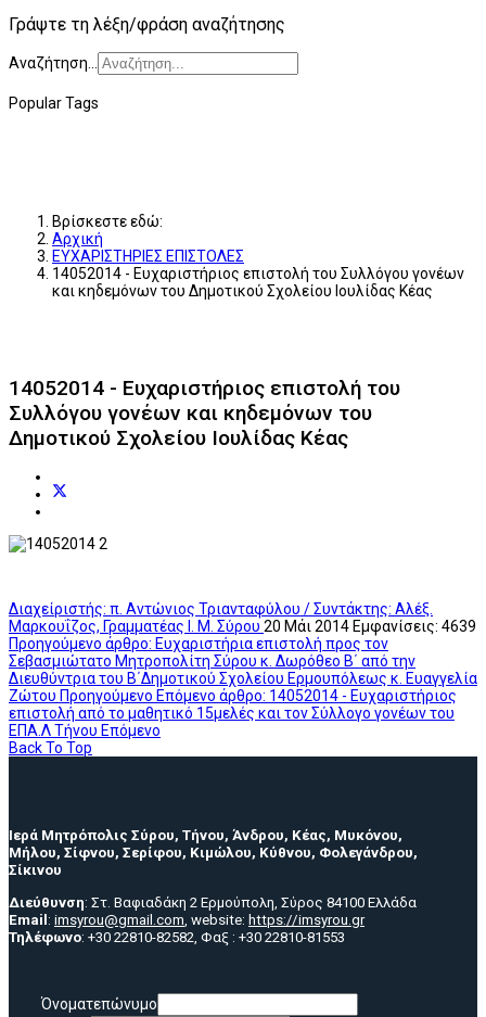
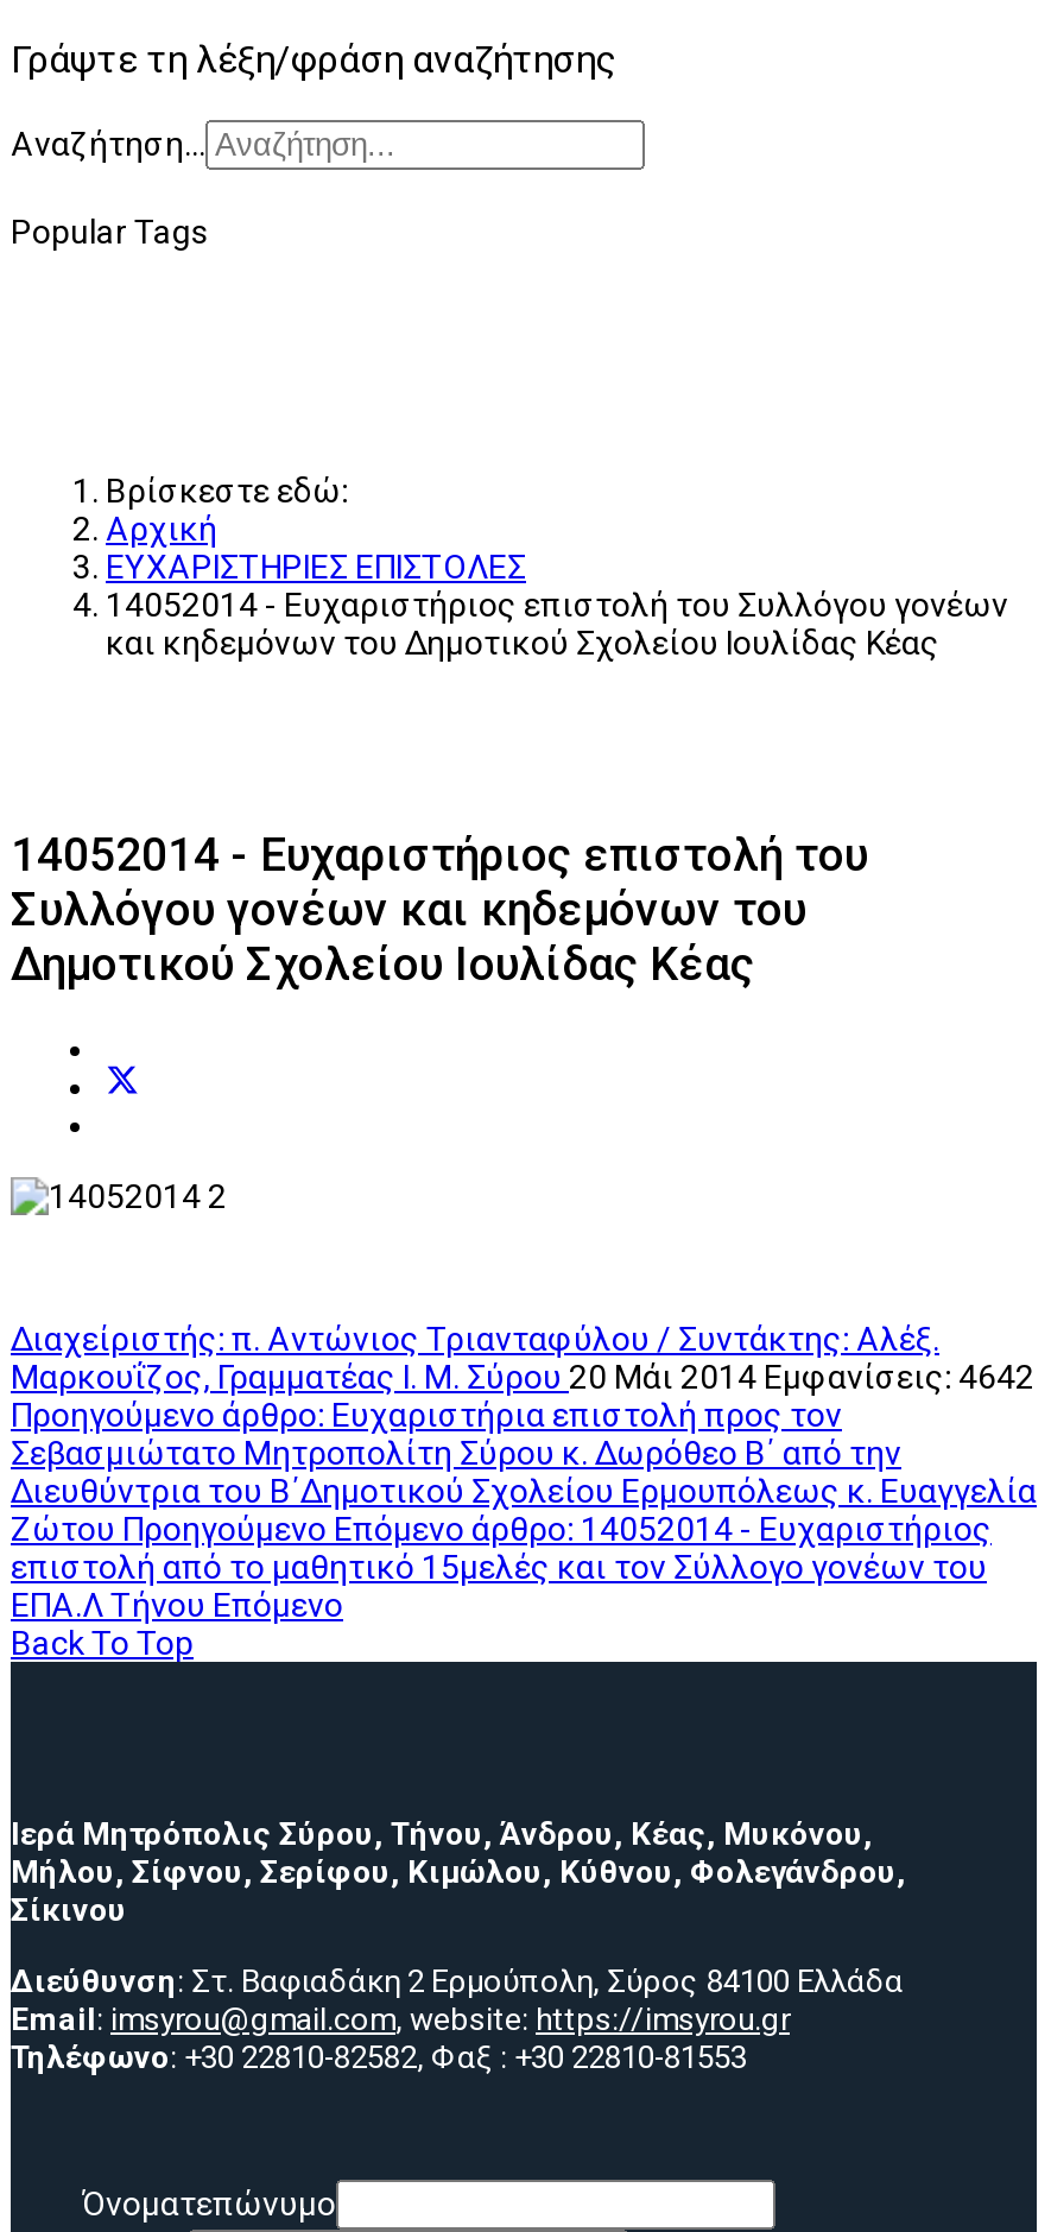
[9,618,476,635] Μαρκουΐζος, Γραμματέας Ι. Μ. Σύρου 20 Μάι 2014 Εμφανίσεις: 4639 -> [11,1358,1034,1396] Μαρκουΐζος, Γραμματέας Ι. Μ. Σύρου 20 Μάι 2014 Εμφανίσεις: 4642

